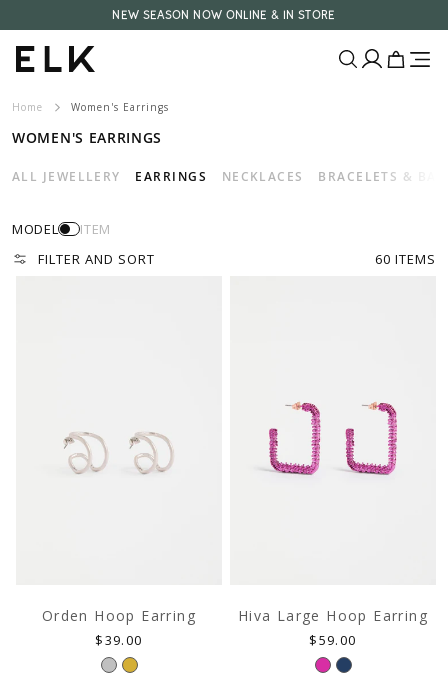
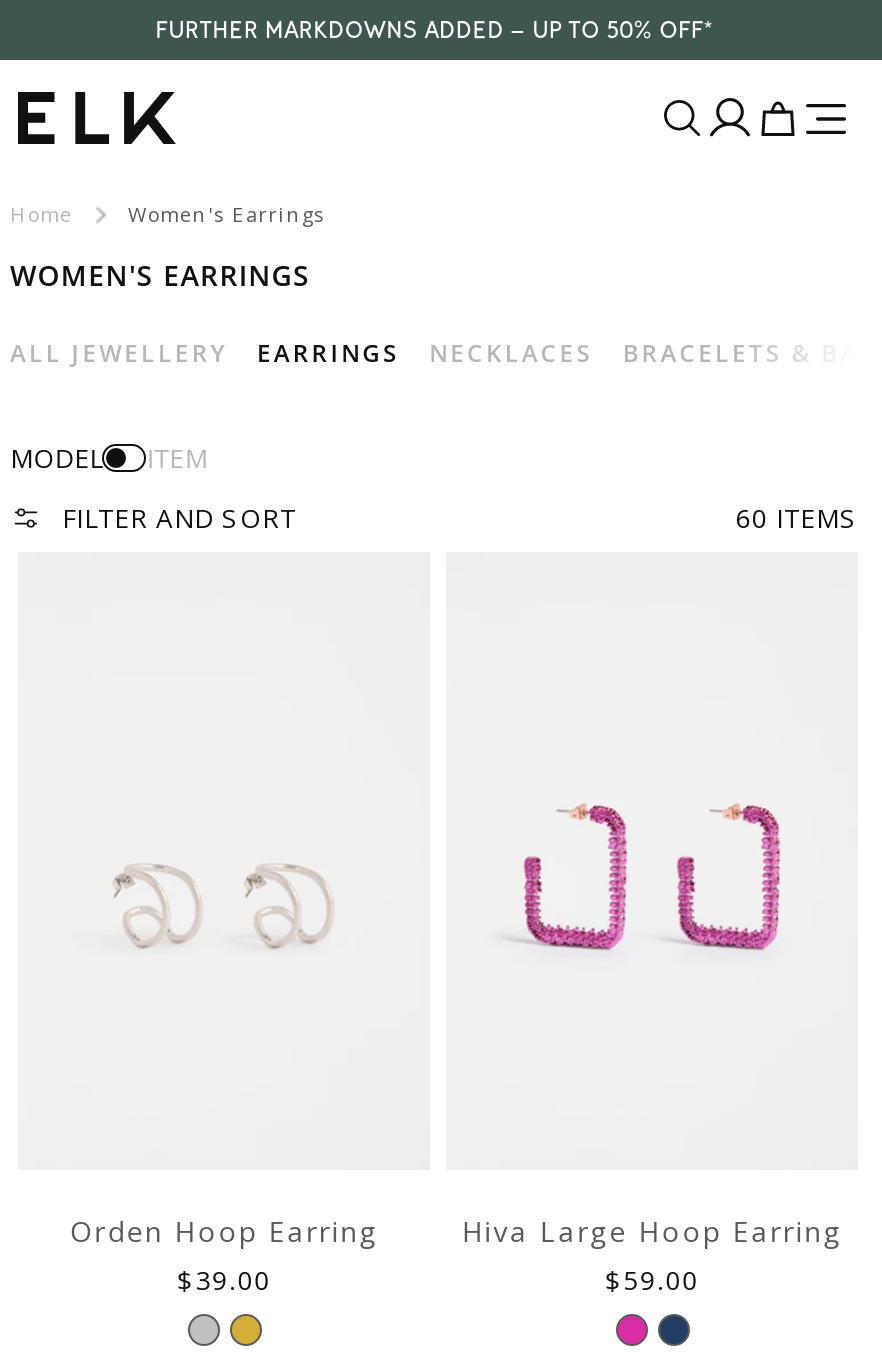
[112,8,336,22] NEW SEASON NOW ONLINE & IN STORE -> [156,16,712,44] FURTHER MARKDOWNS ADDED - UP TO 50% OFF*

